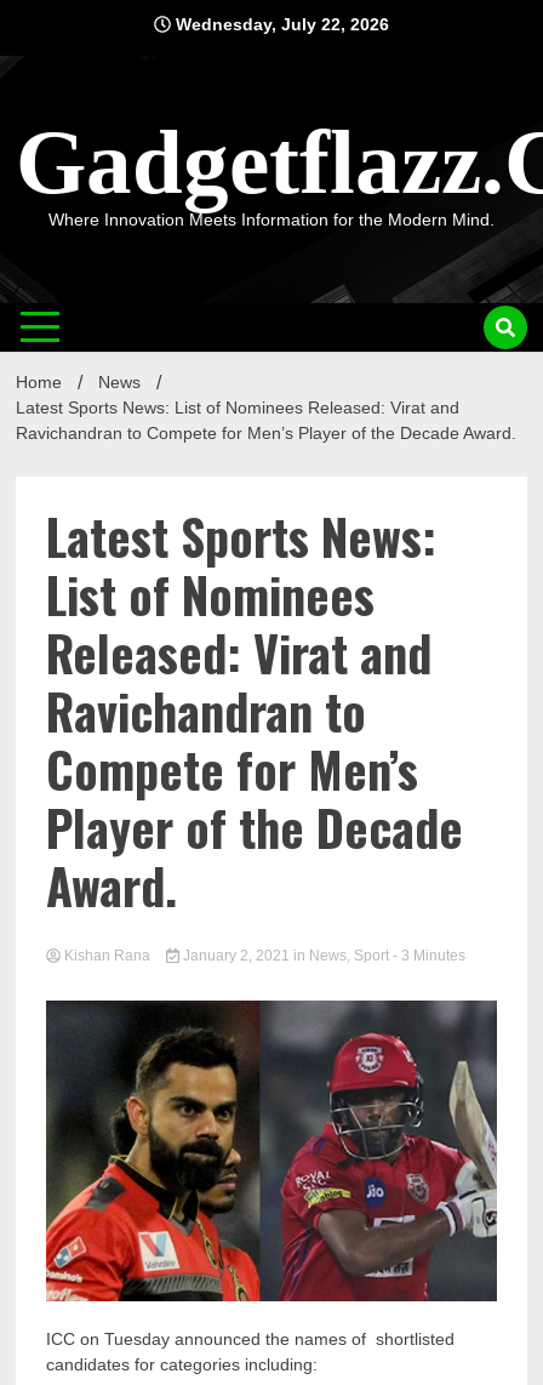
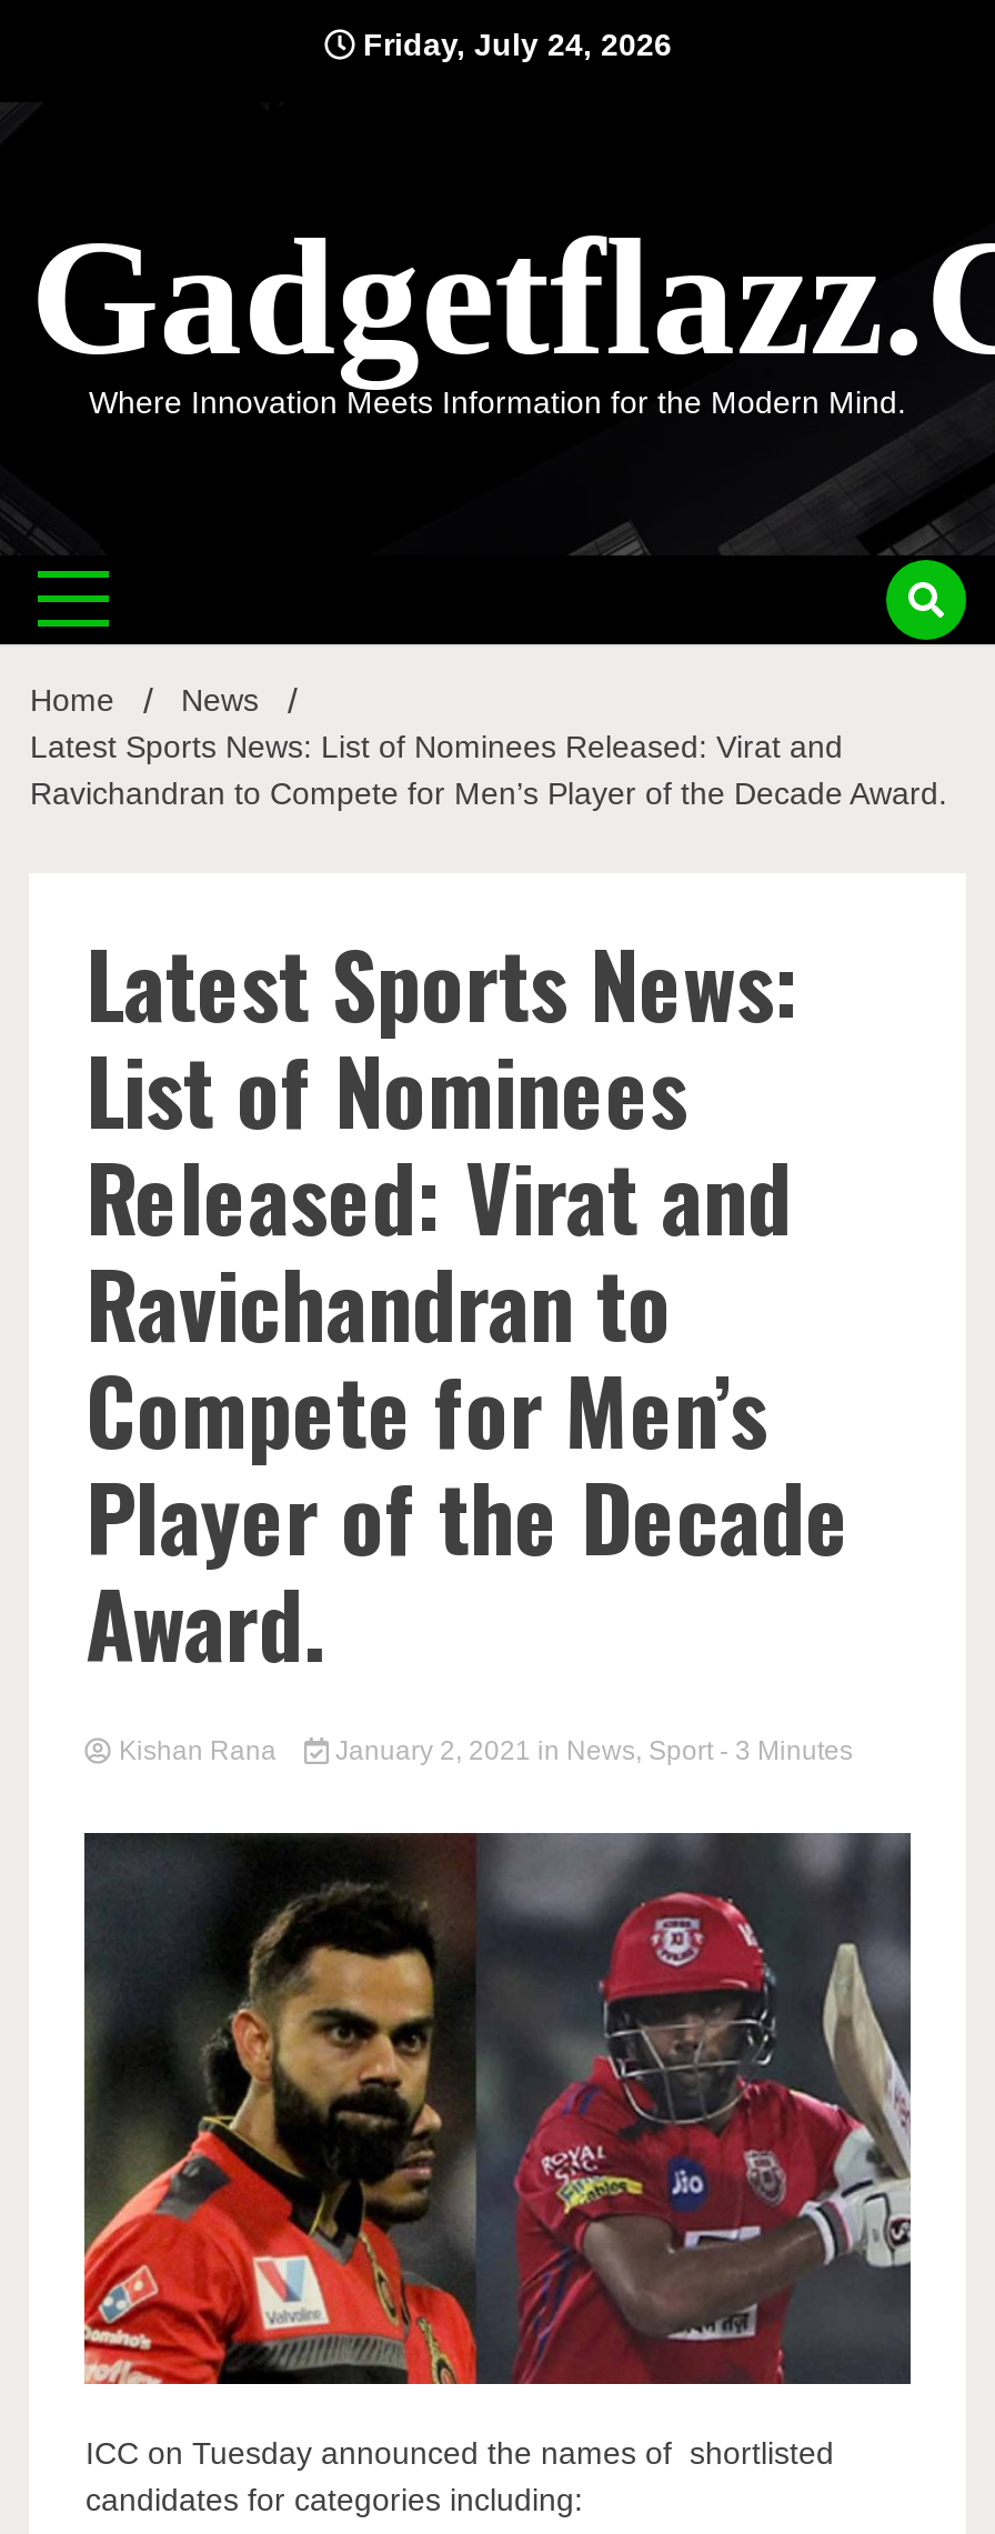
[171,15,389,34] Wednesday, July 22, 2026 -> [354,27,672,62] Friday, July 24, 2026

